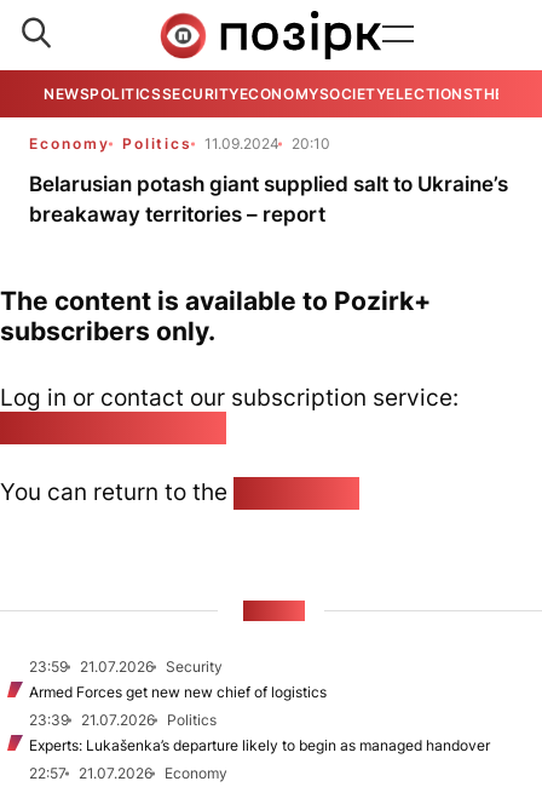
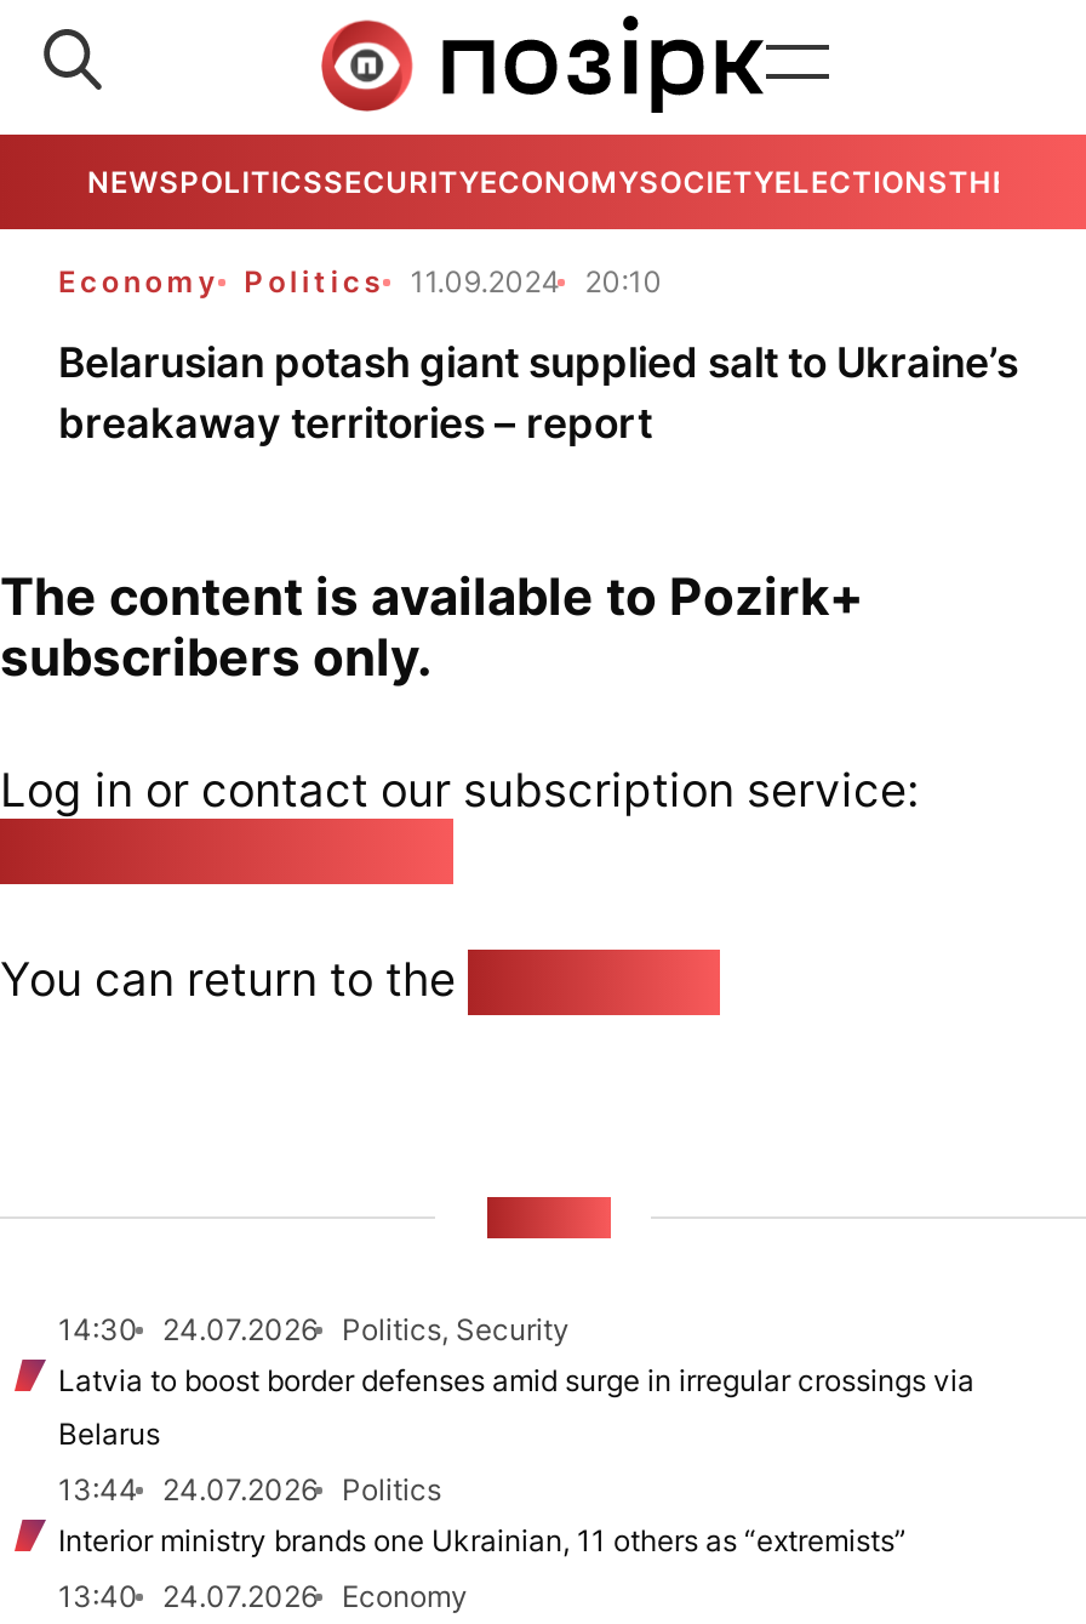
[29,657,327,729] 23:59 | 21.07.2026 | Security | Armed Forces get new new chief of logistics | 23:39 | 21.07.2026 -> [58,1311,974,1508] 14:30 | 24.07.2026 | Politics, Security | Latvia to boost border defenses amid surge in irregular crossings via | Belarus | 13:44 | 24.07.2026
[29,736,490,754] Experts: Lukašenka’s departure likely to begin as managed handover -> [58,1522,907,1559] Interior ministry brands one Ukrainian, 11 others as “extremists”
[29,764,152,782] 22:57 | 21.07.2026 -> [58,1578,318,1614] 13:40 | 24.07.2026

